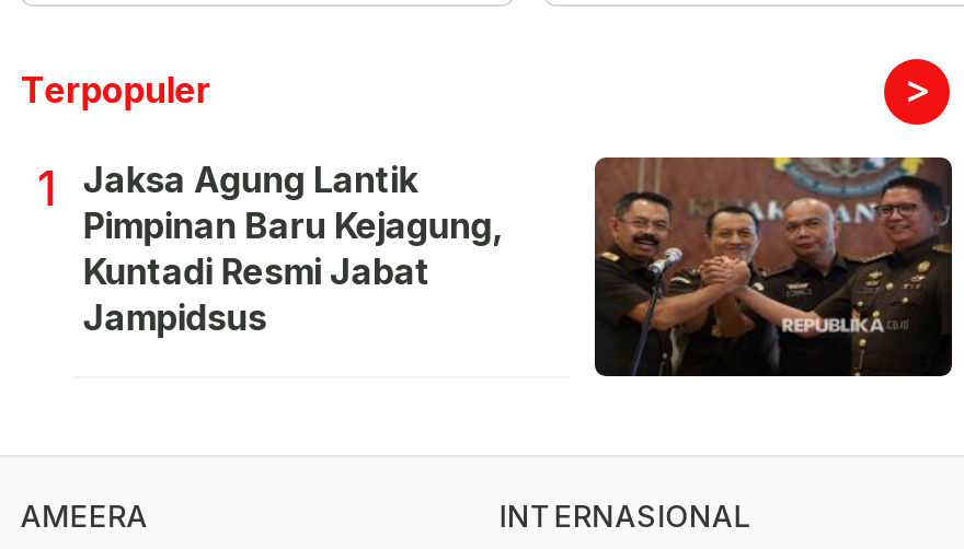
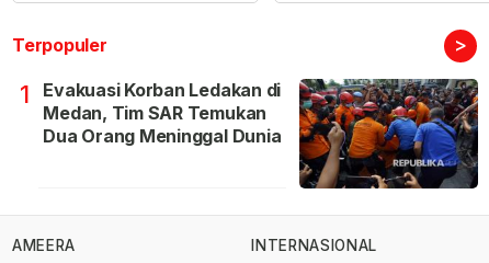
[83,157,502,339] Jaksa Agung Lantik | Pimpinan Baru Kejagung, | Kuntadi Resmi Jabat | Jampidsus -> [43,79,281,147] Evakuasi Korban Ledakan di | Medan, Tim SAR Temukan | Dua Orang Meninggal Dunia
[595,155,952,378] [image] -> [299,78,479,190] [image]

